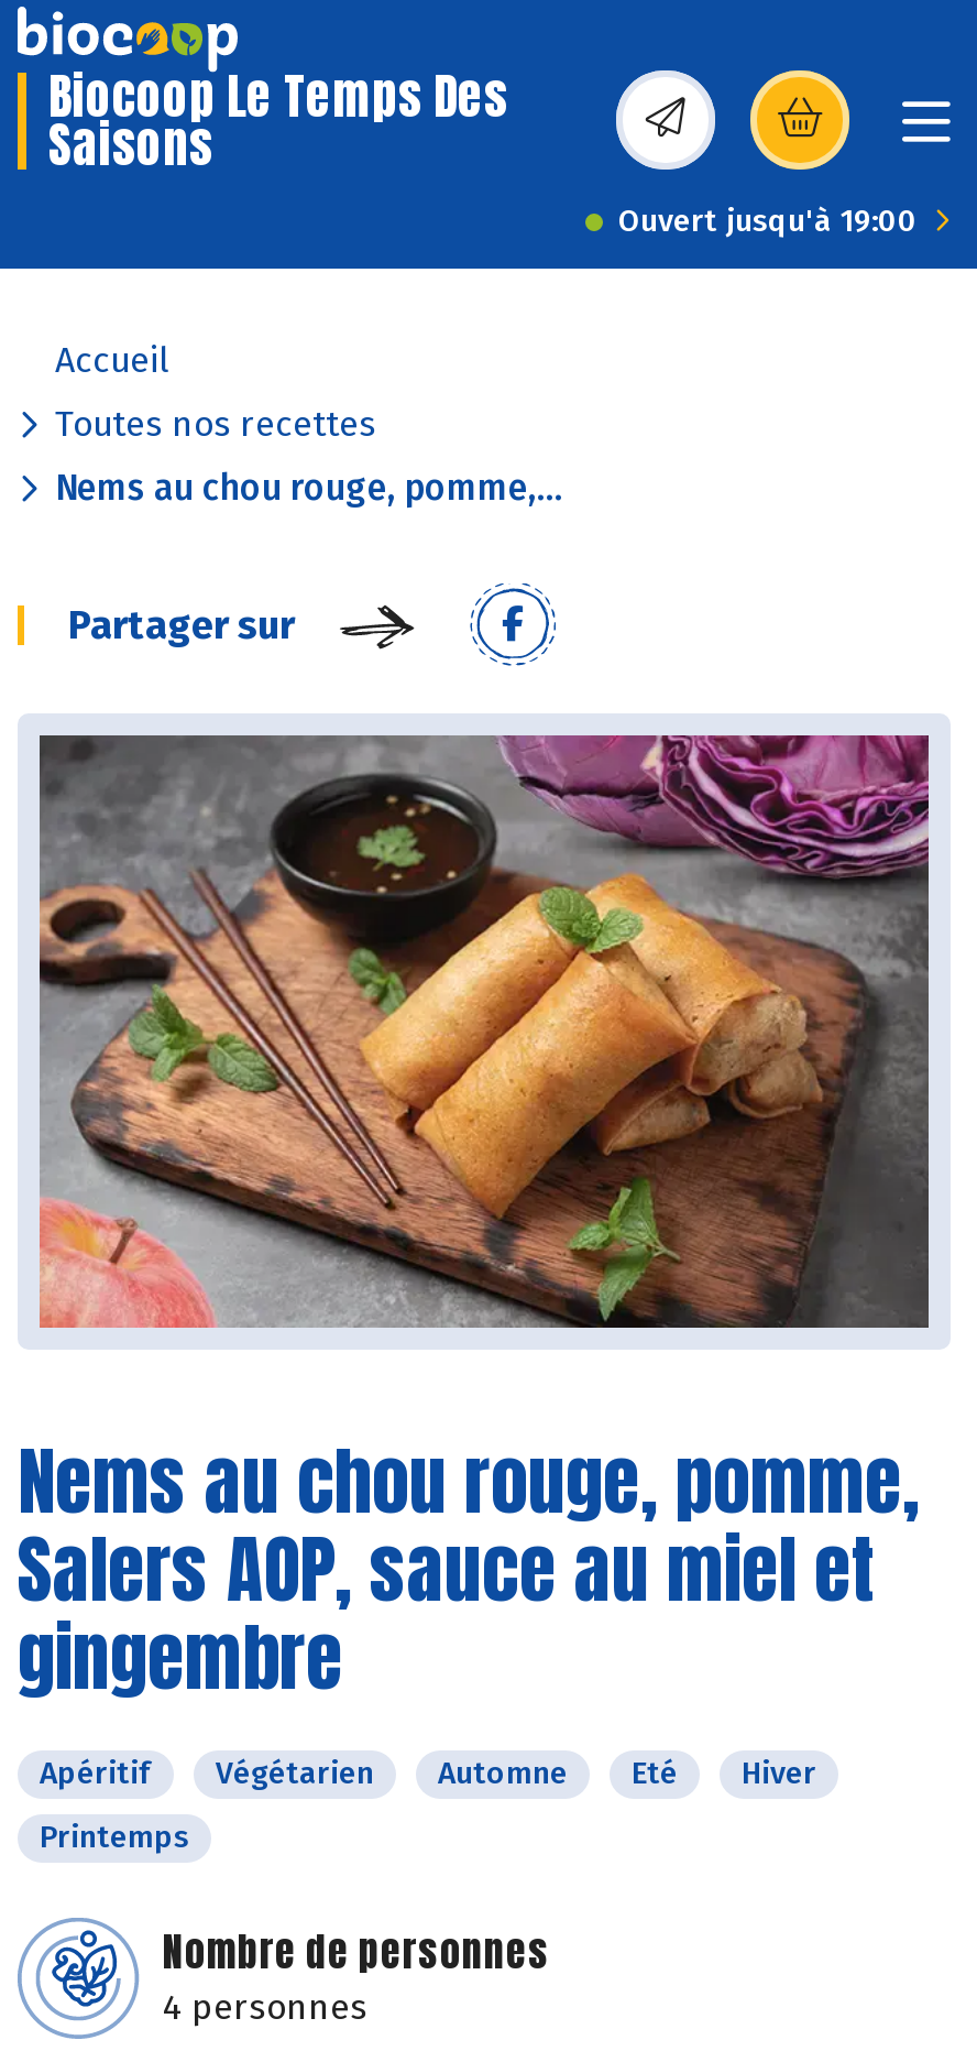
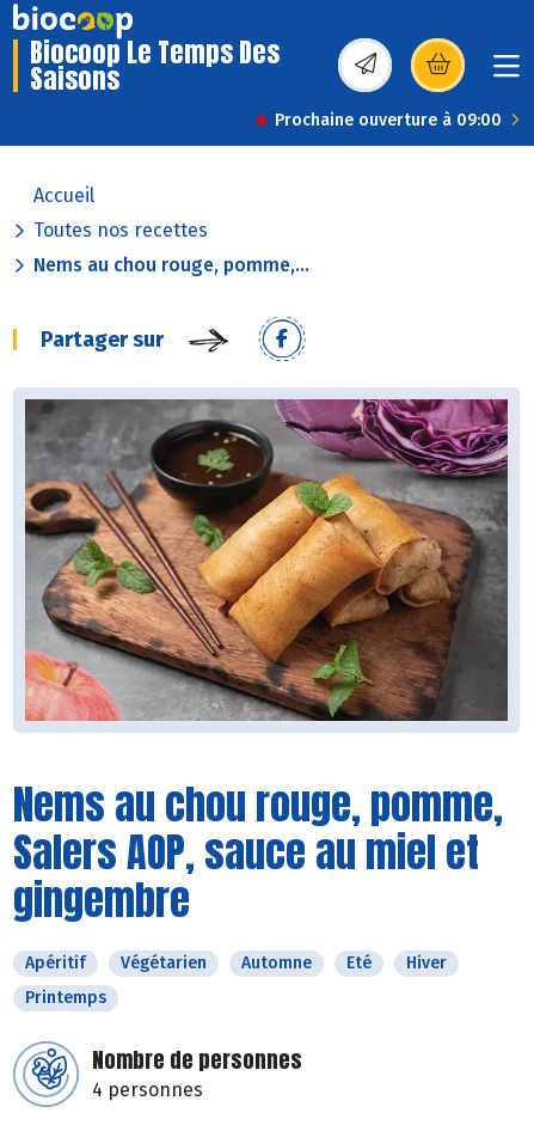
[618,203,918,240] Ouvert jusqu'à 19:00 -> [275,110,502,130] Prochaine ouverture à 09:00

